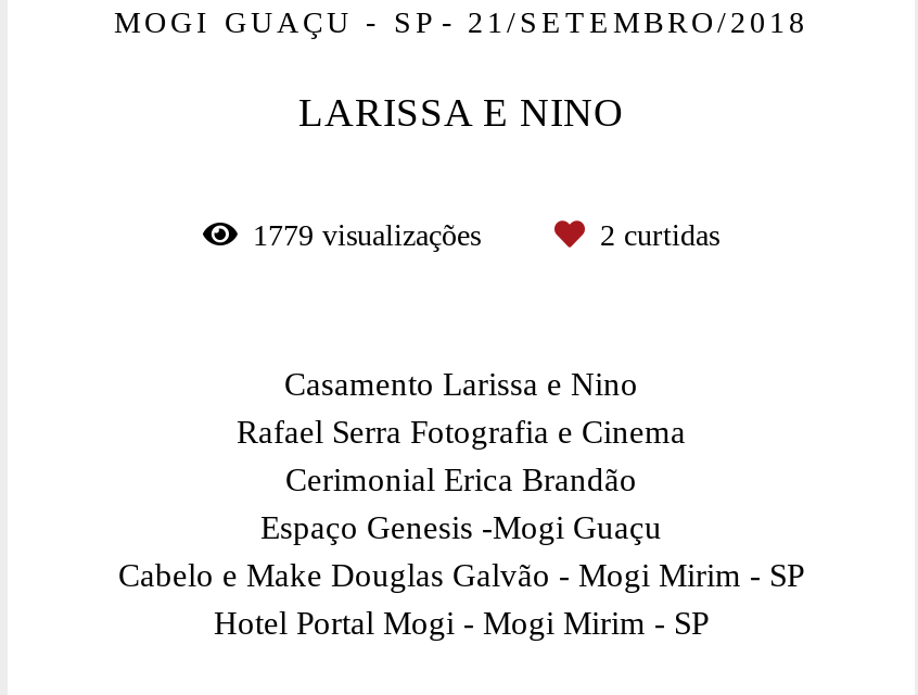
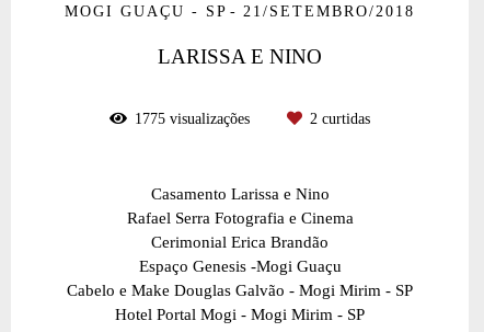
[253,219,489,252] 1779 visualizações -> [135,111,254,127] 1775 visualizações

